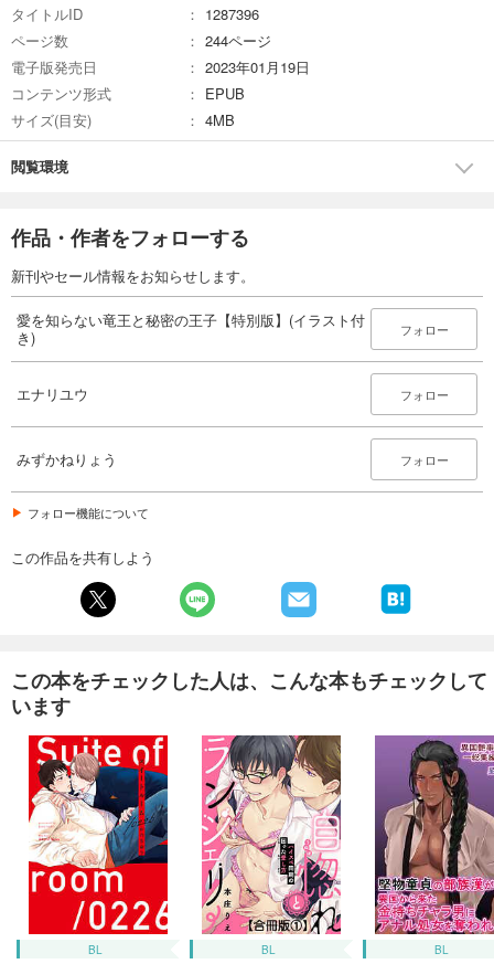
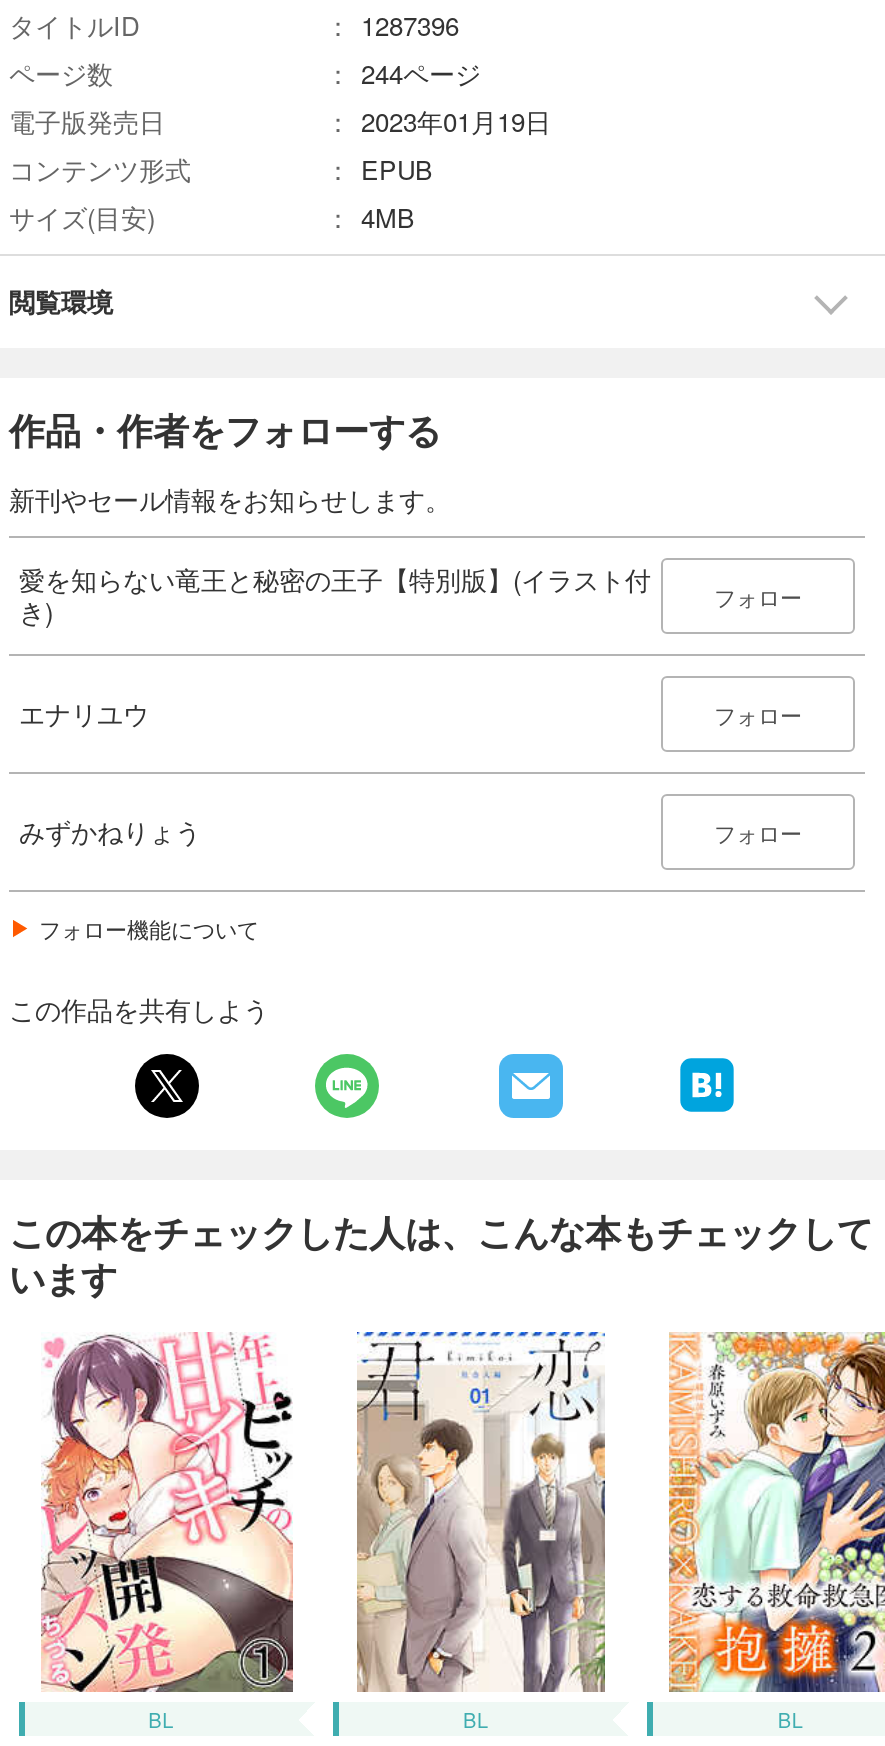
[28,734,169,935] [image] -> [41,1332,295,1694] [image]
[201,734,342,935] [image] -> [355,1330,607,1694] [image]
[374,734,491,935] [image] -> [667,1330,879,1694] [image]

